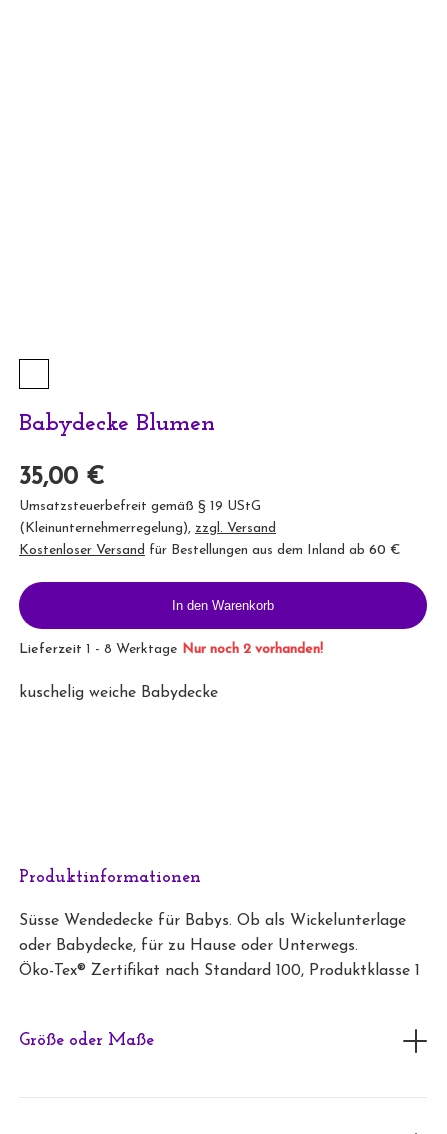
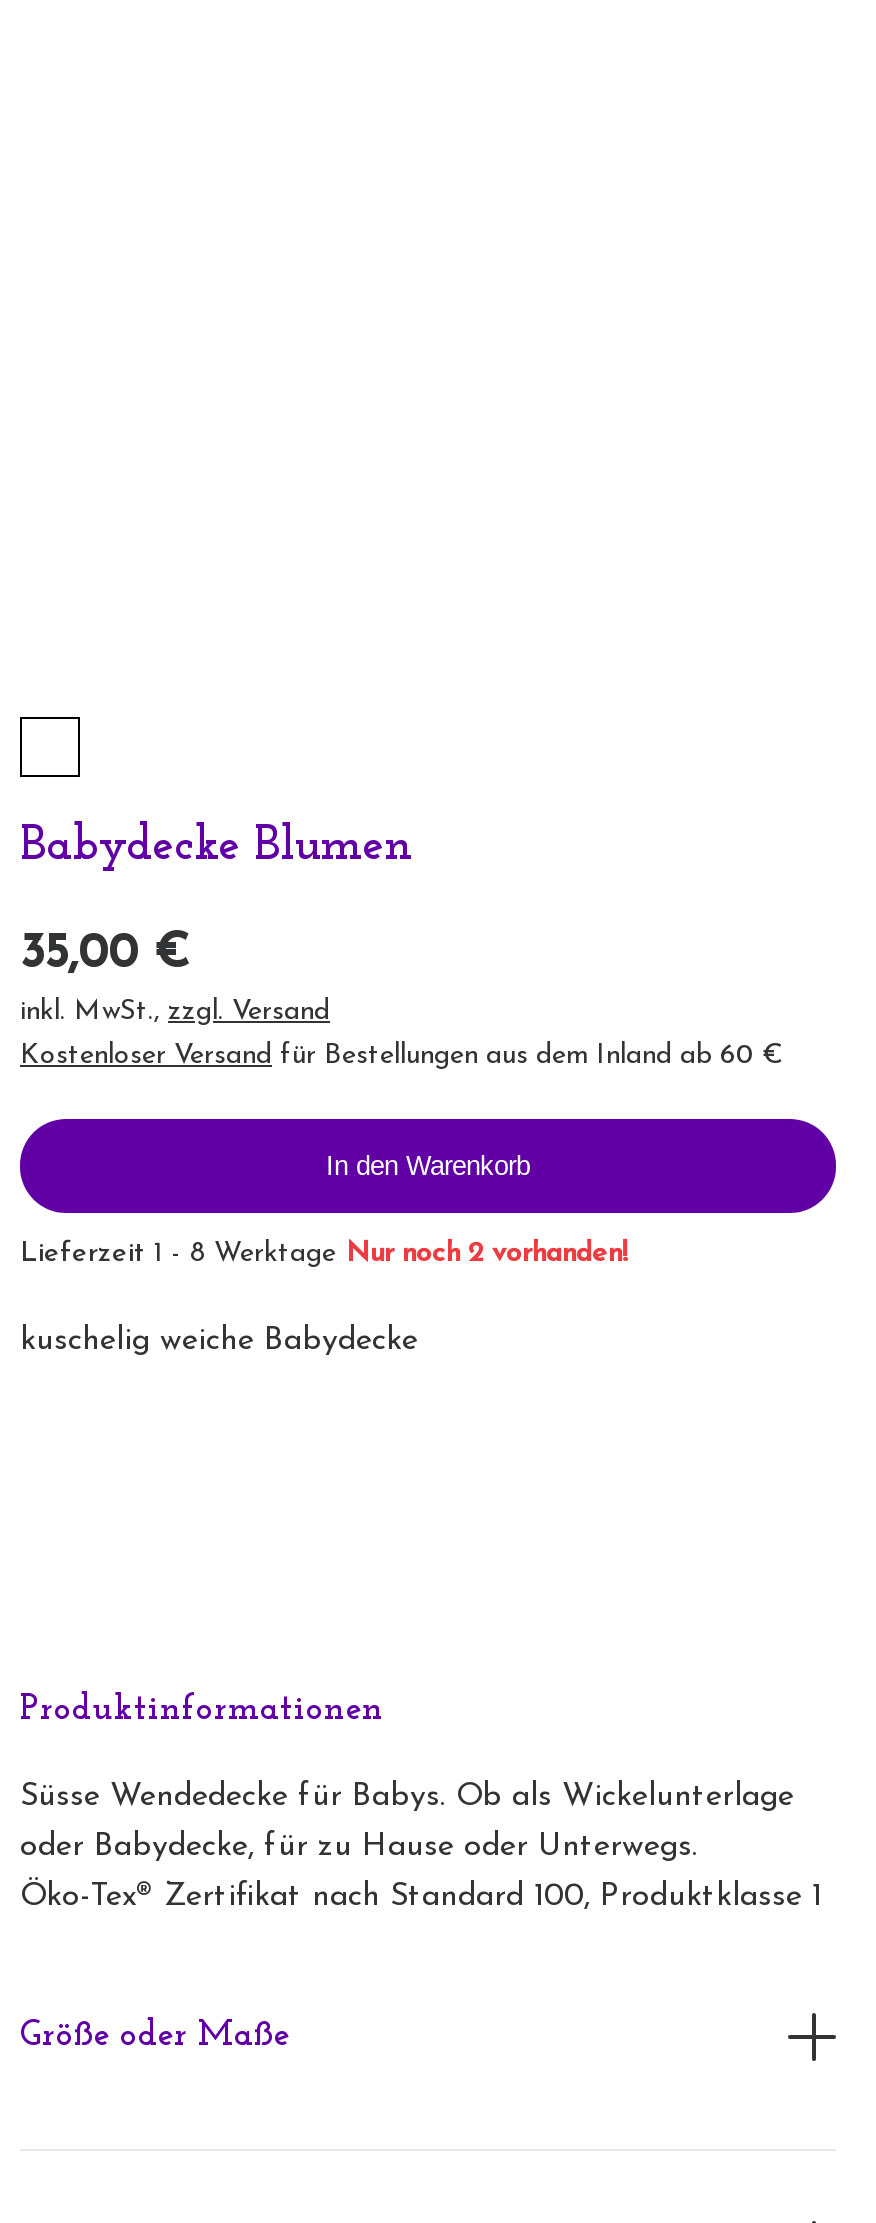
[19,499,276,536] Umsatzsteuerbefreit gemäß § 19 UStG | (Kleinunternehmerregelung), zzgl. Versand -> [20,997,330,1027] inkl. MwSt., zzgl. Versand

